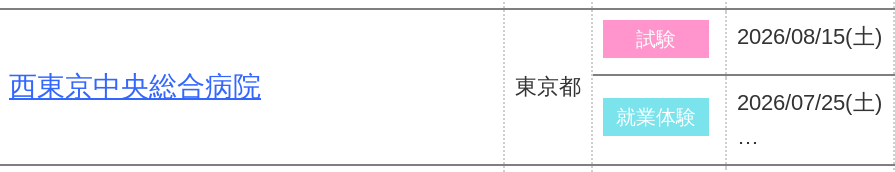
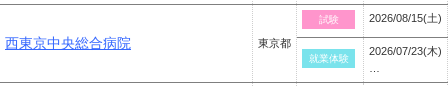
[737,90,883,114] 2026/07/25(土) -> [369,45,442,57] 2026/07/23(木)

